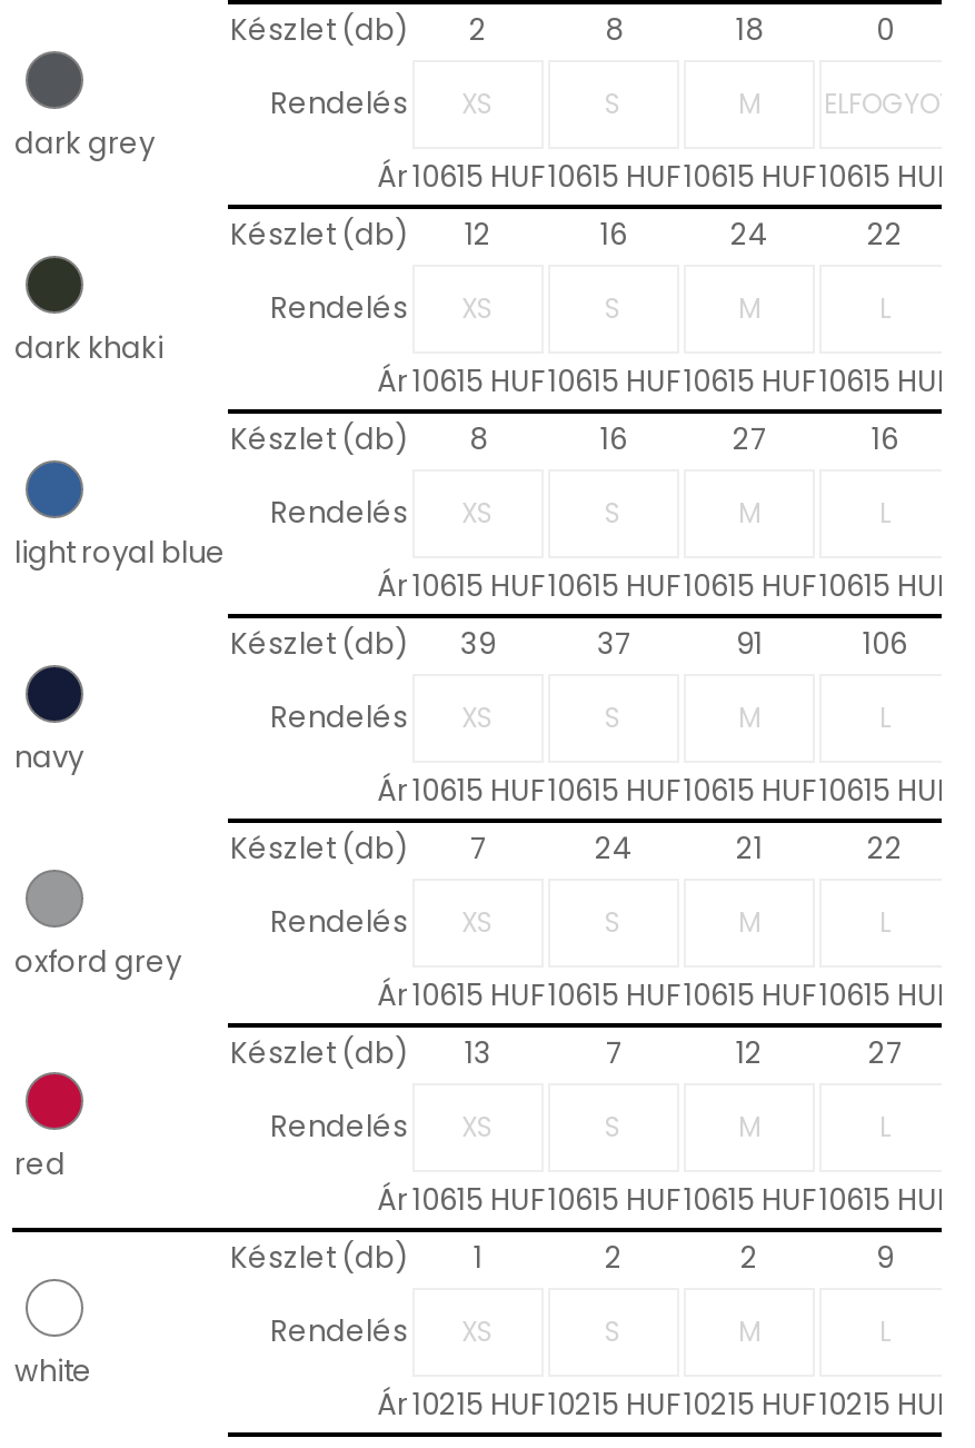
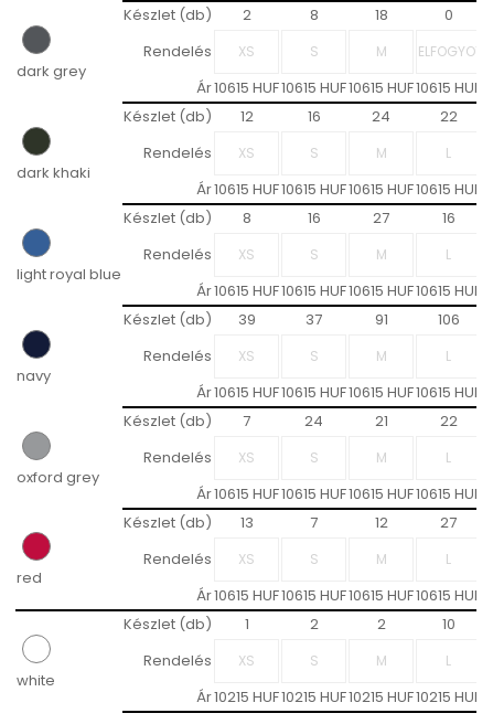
[876,1236,894,1278] 9 -> [442,613,455,634] 10

